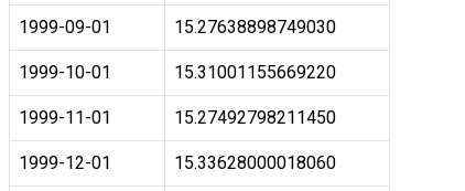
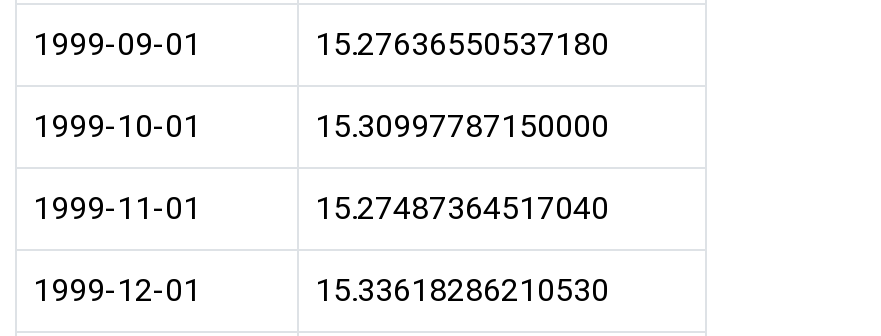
[174,17,336,38] 15.27638898749030 -> [315,25,609,63] 15.27636550537180
[174,62,336,83] 15.31001155669220 -> [315,107,609,145] 15.30997787150000
[174,107,336,128] 15.27492798211450 -> [315,189,609,227] 15.27487364517040
[174,152,336,173] 15.33628000018060 -> [315,271,609,309] 15.33618286210530

